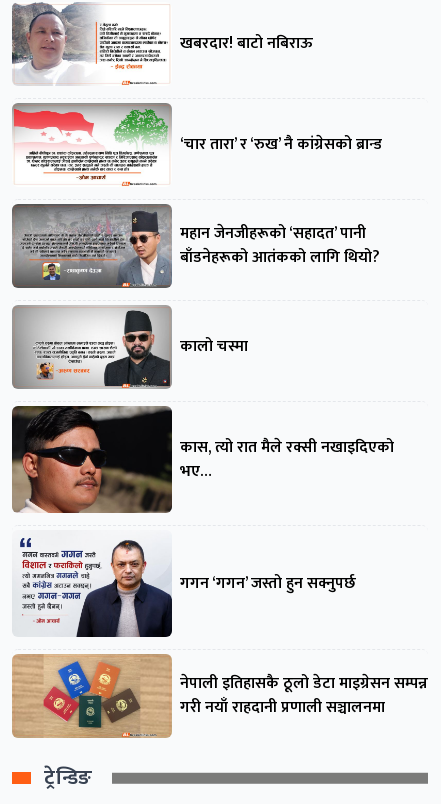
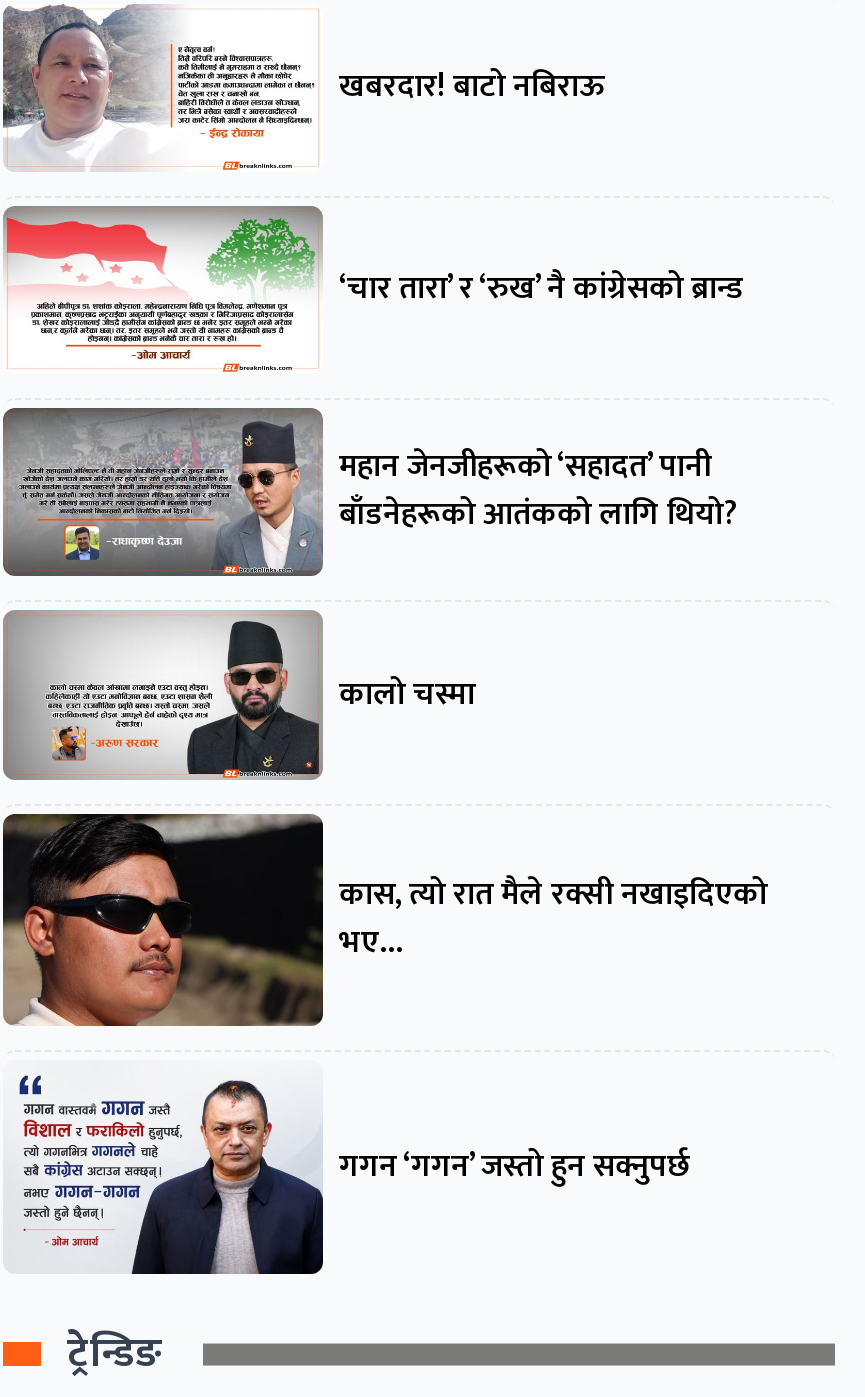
[11,653,428,739] [image] | नेपाली इतिहासकै ठूलो डेटा माइग्रेसन सम्पन्न | गरी नयाँ राहदानी प्रणाली सञ्चालनमा -> none

